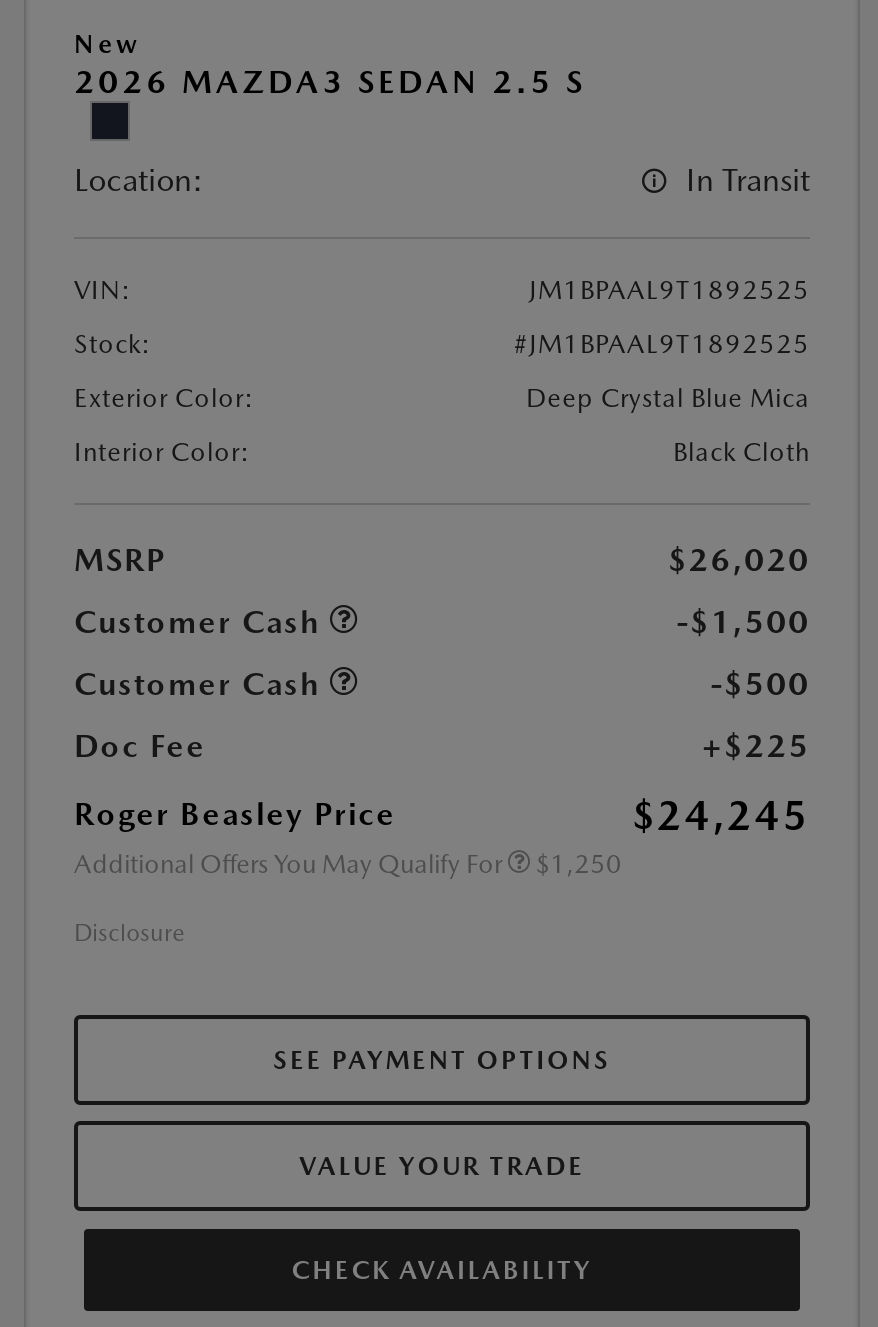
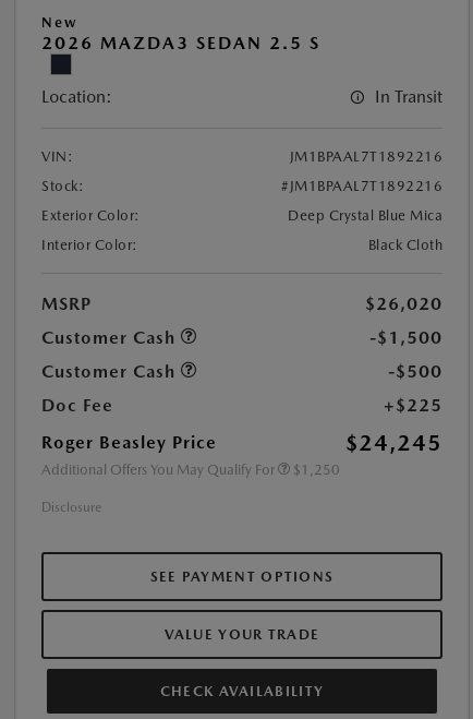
[529,275,810,305] JM1BPAAL9T1892525 -> [289,148,442,165] JM1BPAAL7T1892216
[514,329,810,359] #JM1BPAAL9T1892525 -> [281,178,442,194] #JM1BPAAL7T1892216

